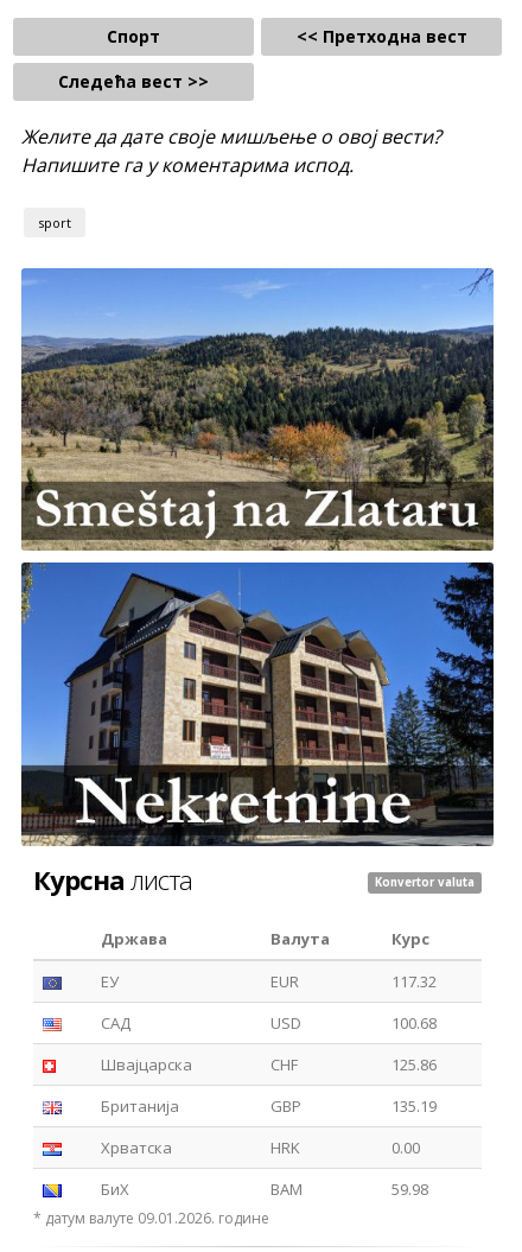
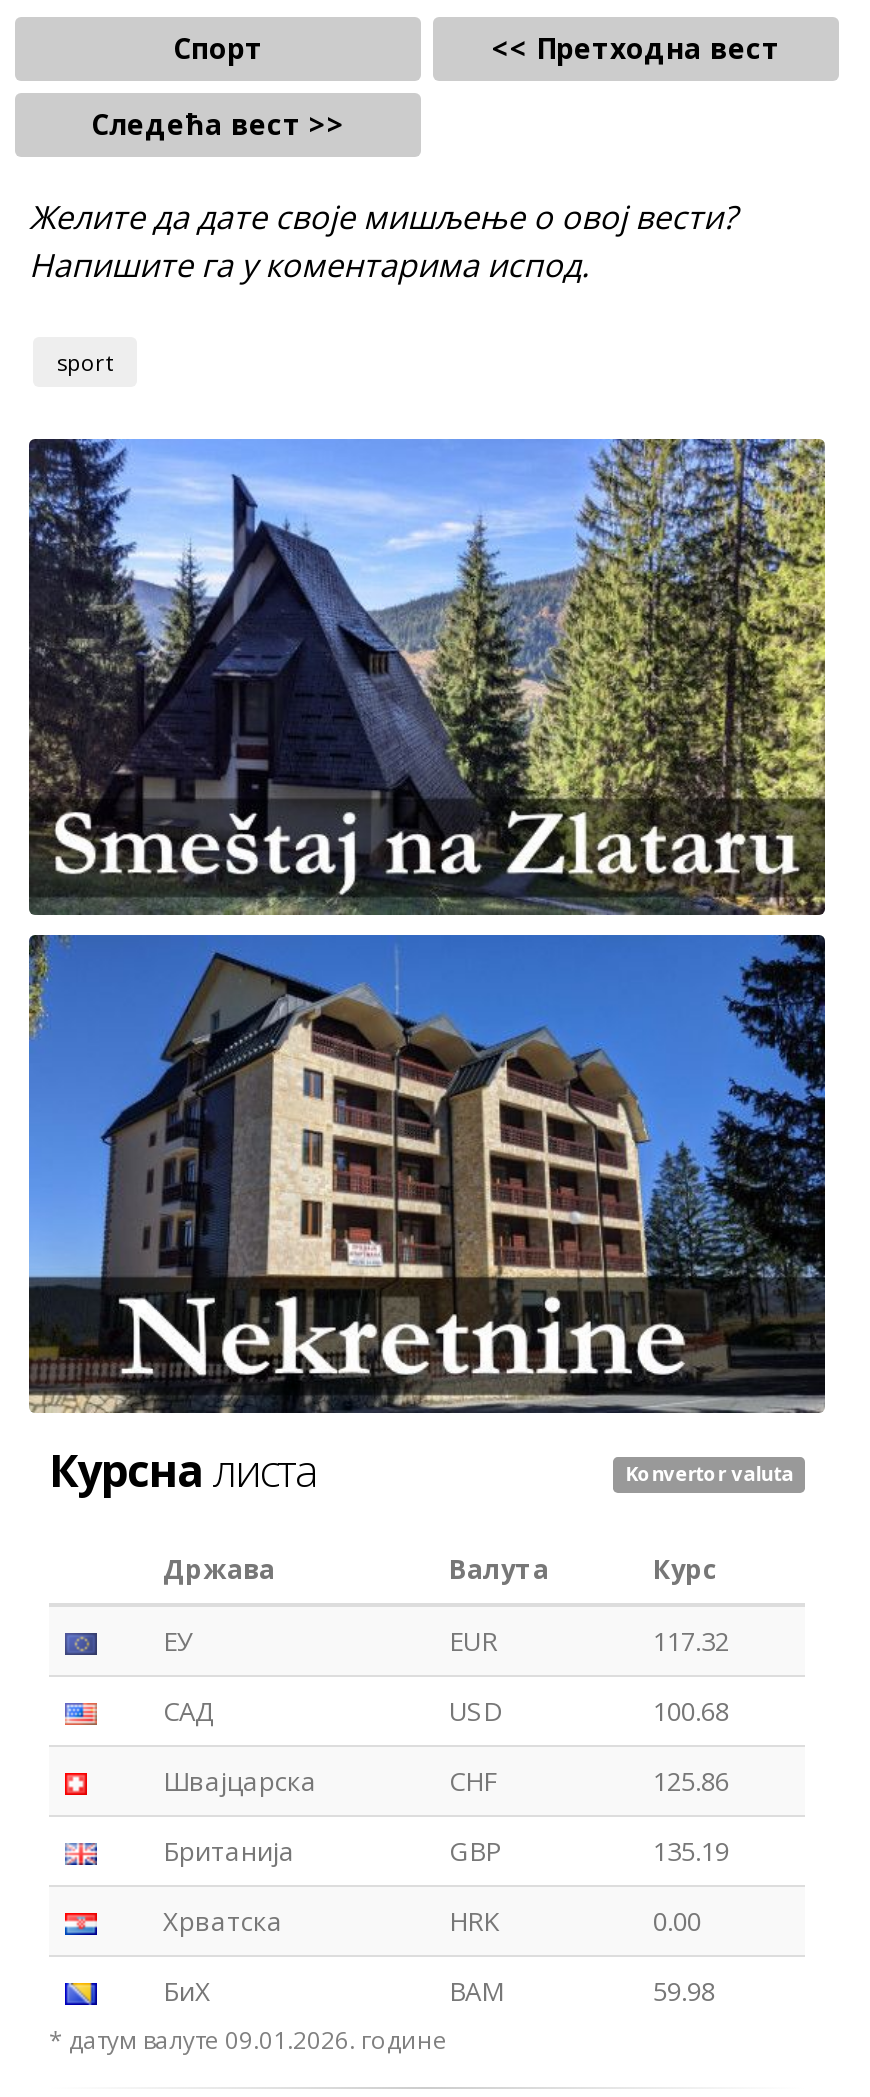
[20,267,495,552] [image] -> [27,437,827,917] [image]

